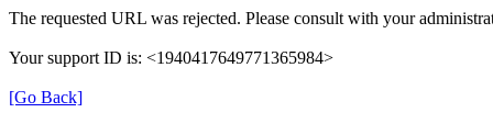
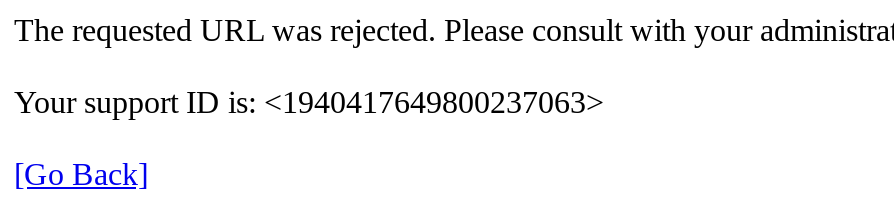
[9,48,333,67] Your support ID is: <1940417649771365984> -> [14,85,604,119] Your support ID is: <1940417649800237063>

